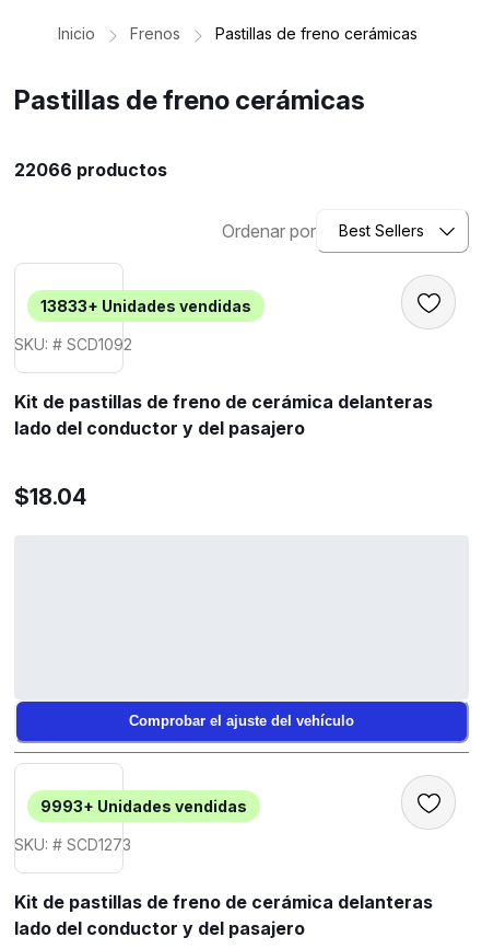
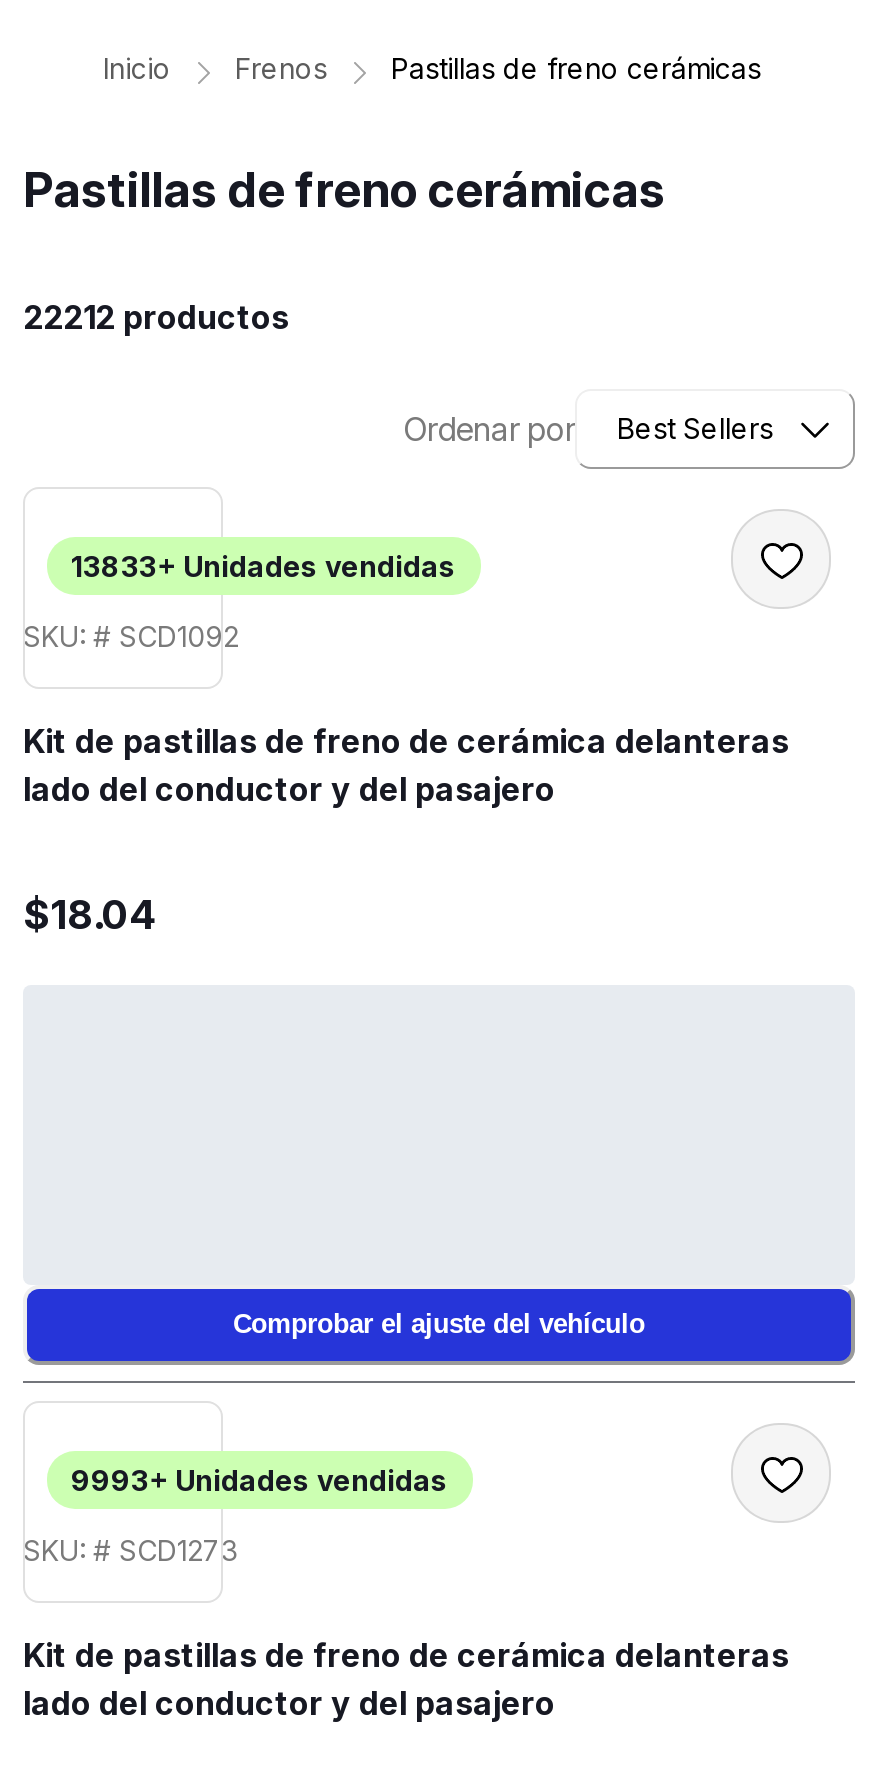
[14,158,167,180] 22066 productos -> [23,296,289,336] 22212 productos

